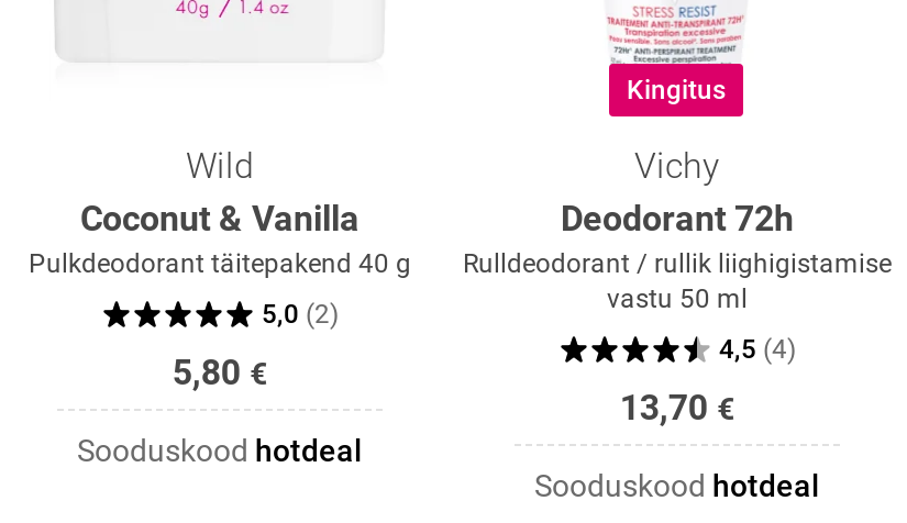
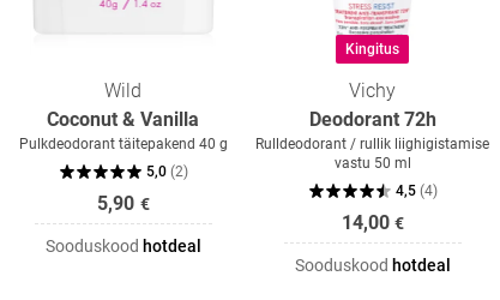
[172,353,267,394] 5,80 € -> [98,193,149,215] 5,90 €
[620,388,735,430] 13,70 € -> [342,212,404,235] 14,00 €

